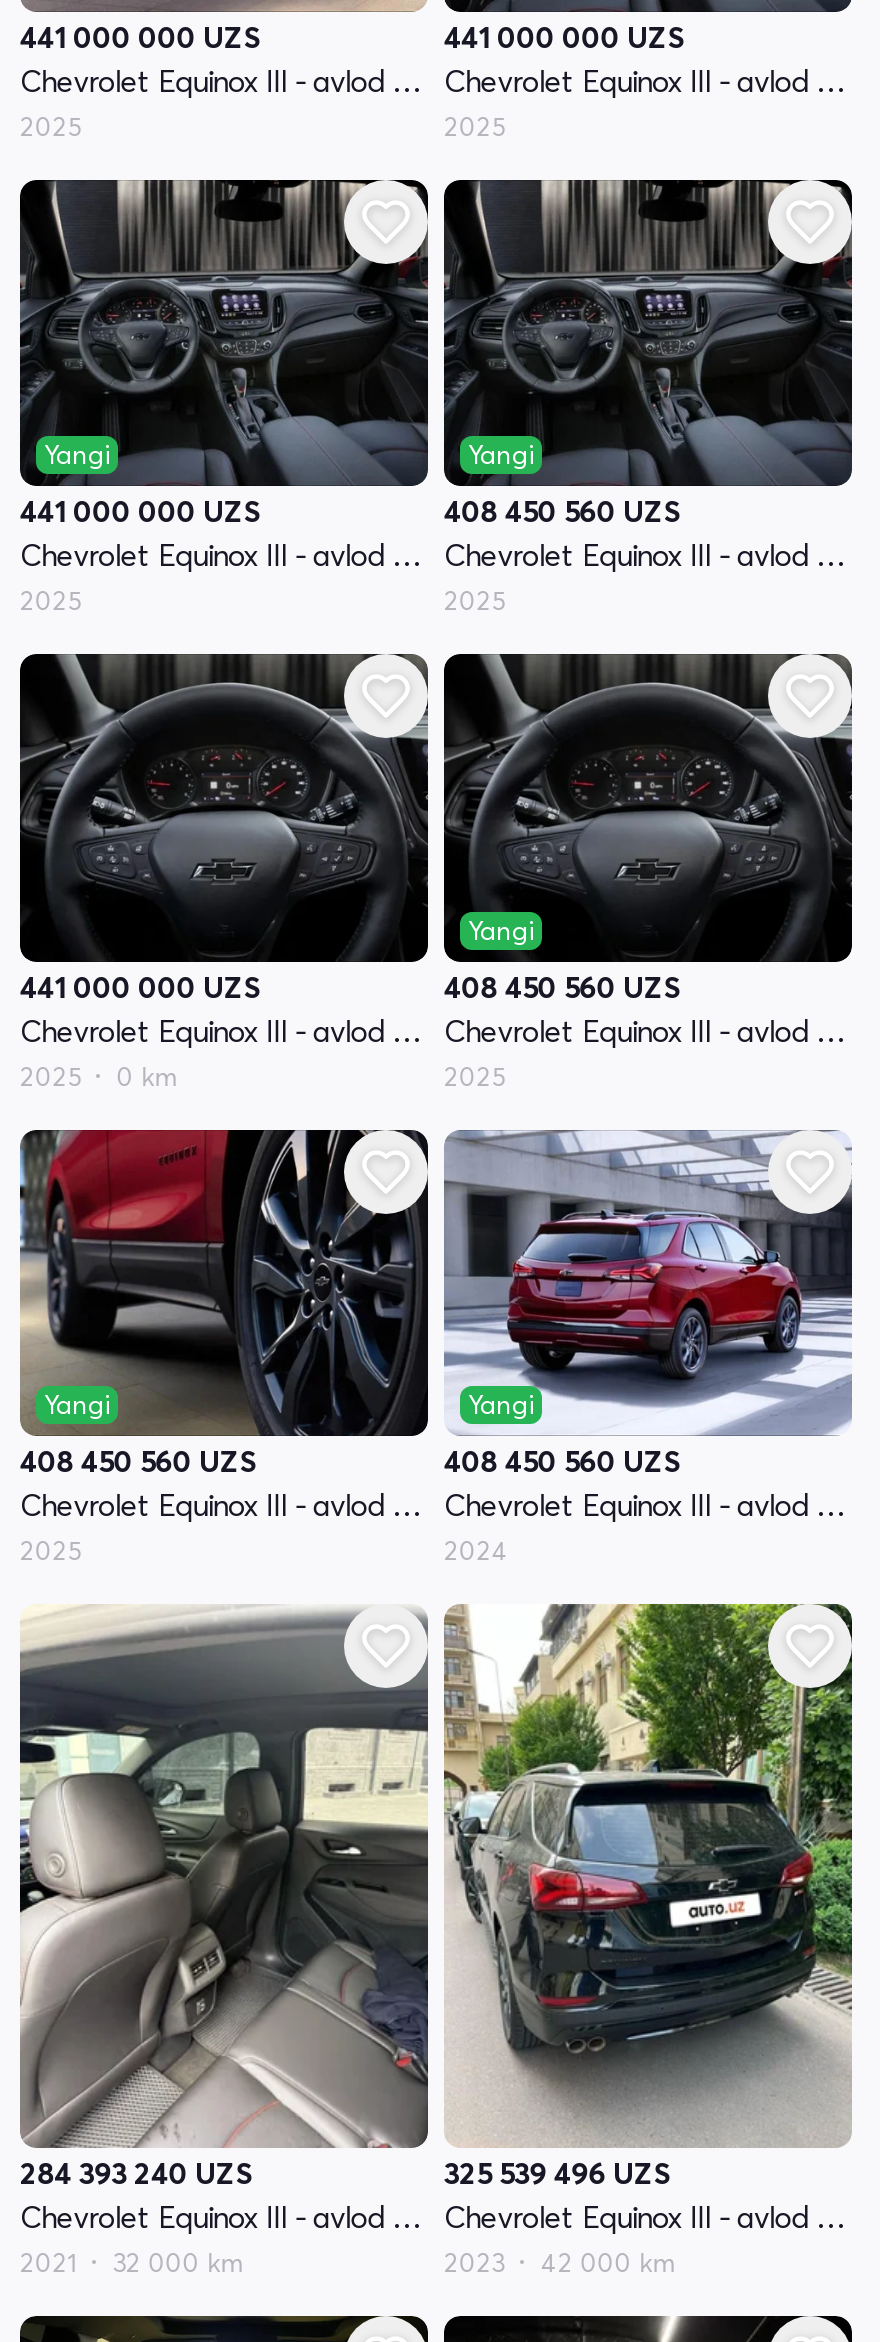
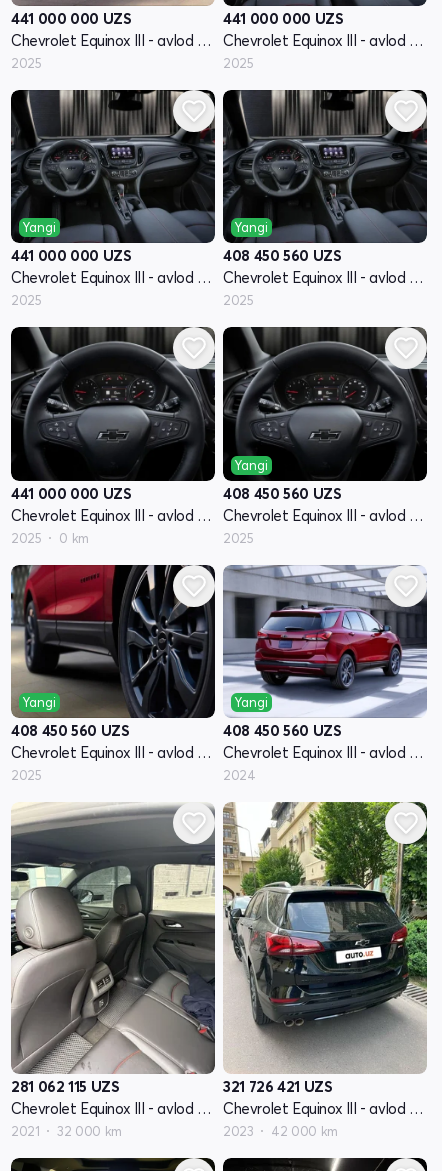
[20,2154,253,2192] 284 393 240 UZS -> [11,1077,119,1096] 281 062 115 UZS
[444,2154,671,2192] 325 539 496 UZS -> [223,1077,332,1096] 321 726 421 UZS

